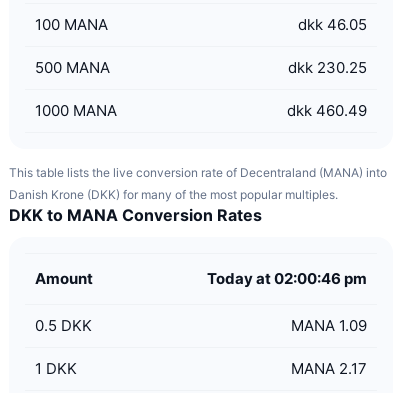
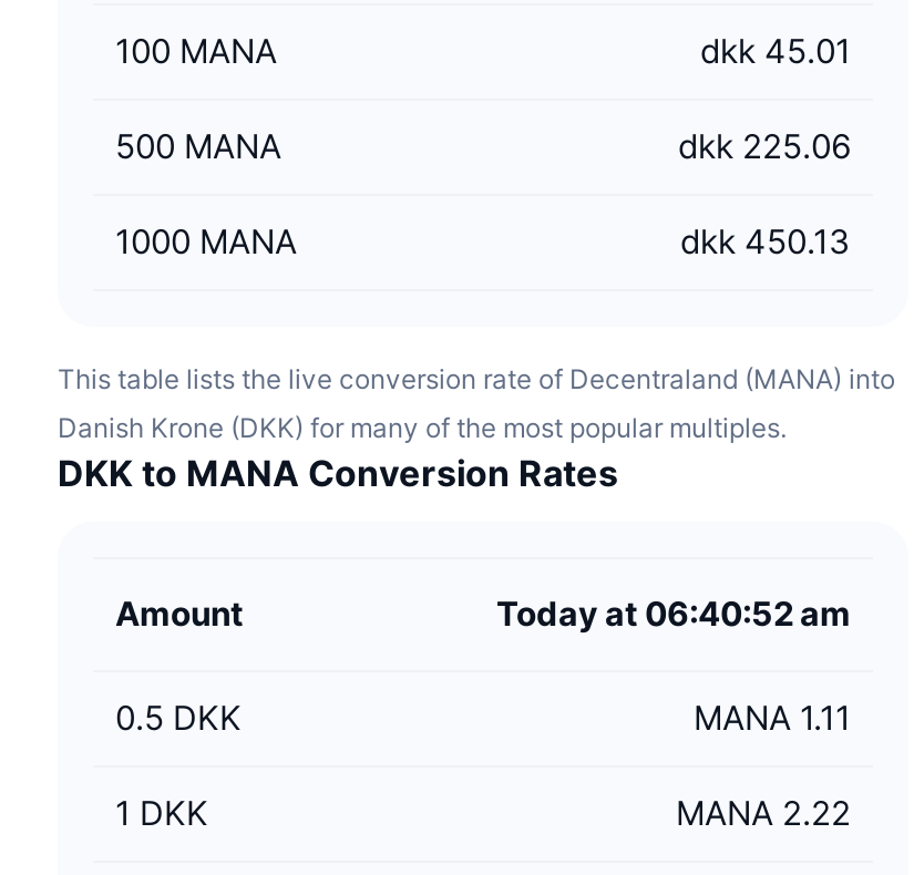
[298,15,367,34] dkk 46.05 -> [700,30,851,72] dkk 45.01
[288,58,367,77] dkk 230.25 -> [678,125,851,167] dkk 225.06
[287,101,367,120] dkk 460.49 -> [680,220,851,262] dkk 450.13
[207,269,367,288] Today at 02:00:46 pm -> [496,593,851,635] Today at 06:40:52 am
[291,316,367,335] MANA 1.09 -> [694,697,851,739] MANA 1.11
[291,359,367,378] MANA 2.17 -> [676,792,851,834] MANA 2.22

